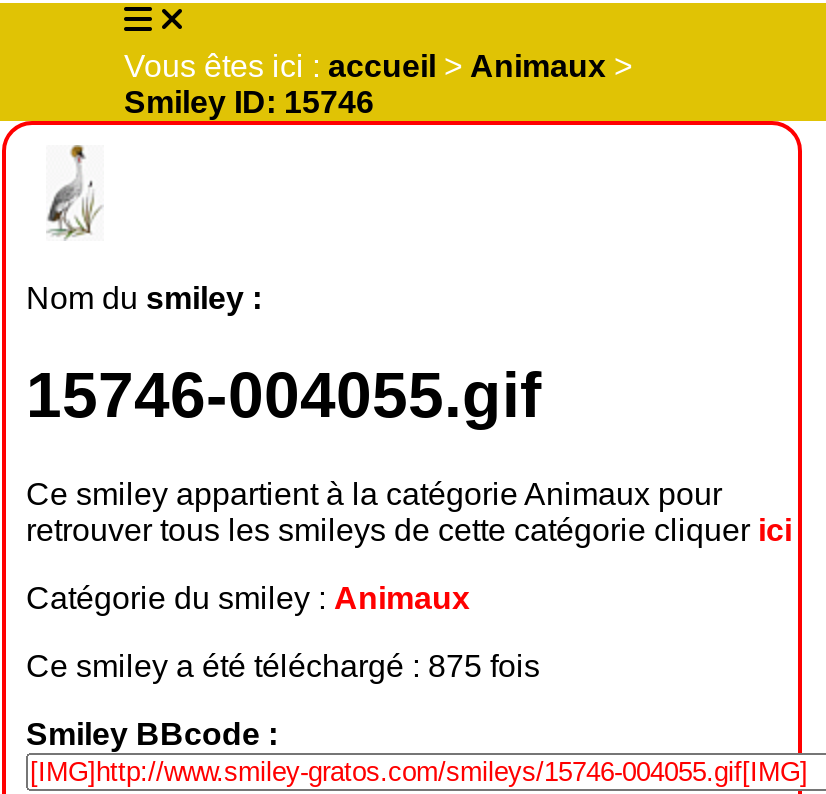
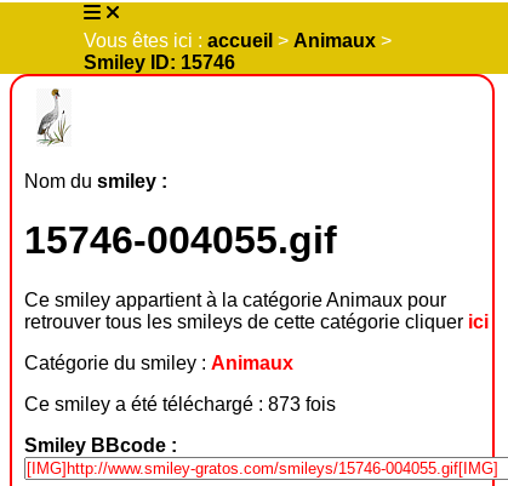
[26,649,540,683] Ce smiley a été téléchargé : 875 fois -> [24,394,336,414] Ce smiley a été téléchargé : 873 fois

